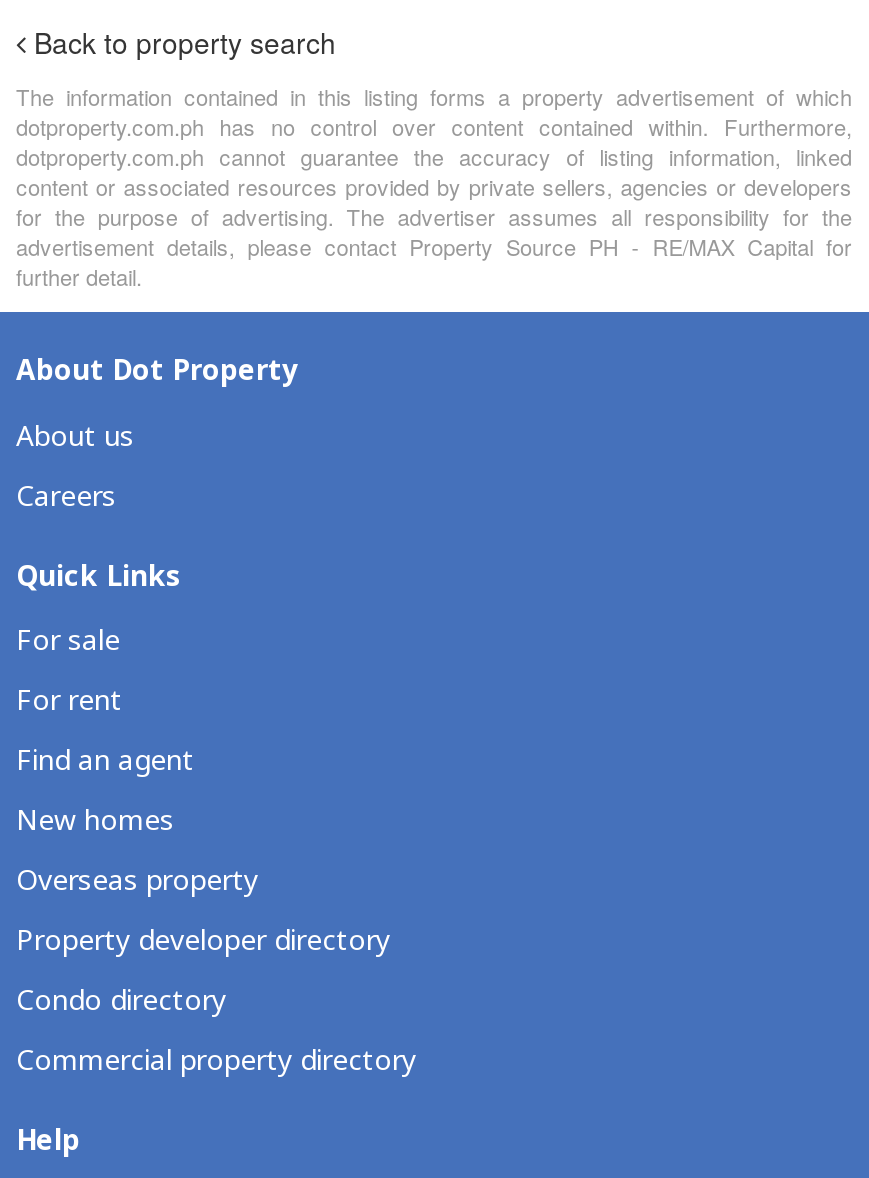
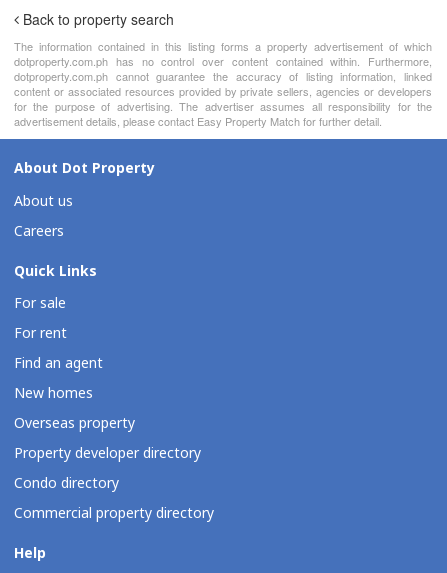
[16,231,852,293] advertisement details, please contact Property Source PH - RE/MAX Capital for | further detail. -> [14,113,382,129] advertisement details, please contact Easy Property Match for further detail.

